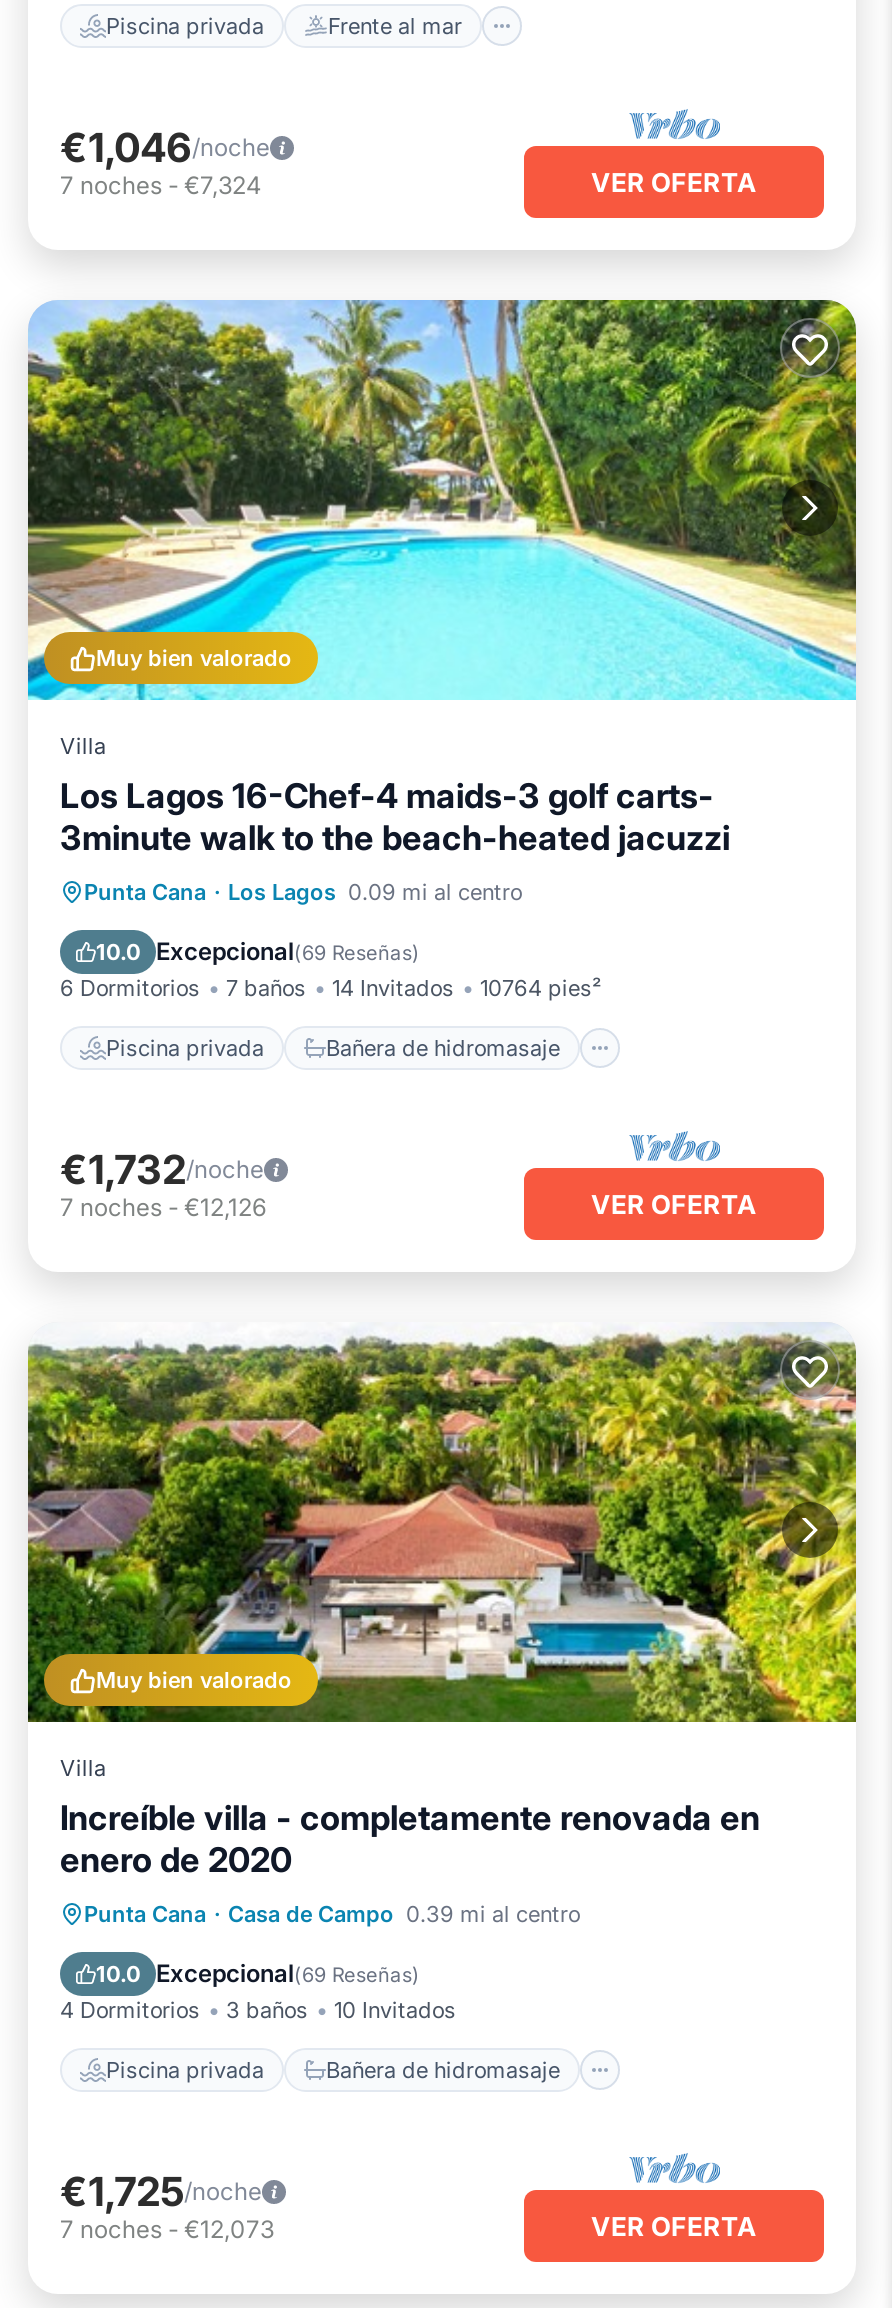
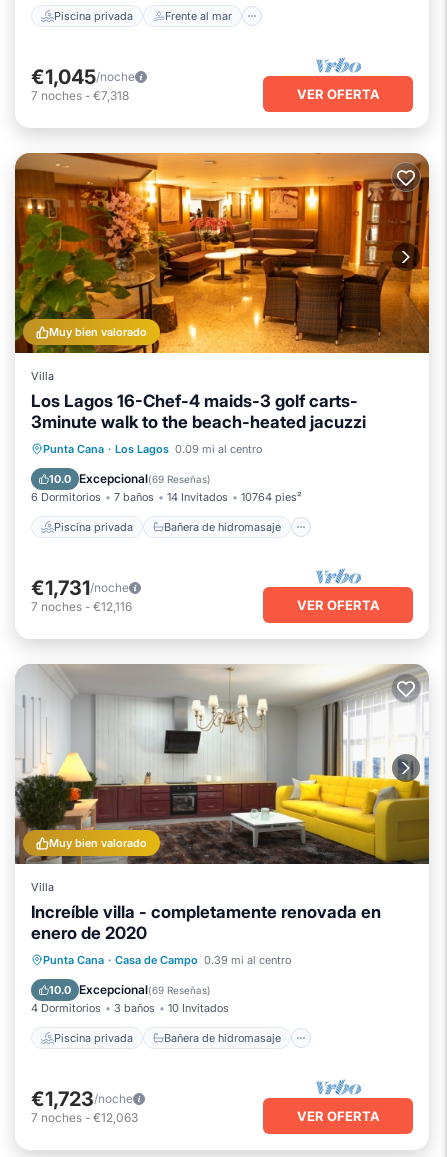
[60,123,270,171] €1,046/noche -> [31,64,135,88] €1,045/noche
[60,169,262,199] 7 noches - €7,324 -> [31,87,129,102] 7 noches - €7,318
[26,298,858,702] [image] -> [14,152,430,354] [image]
[60,1145,264,1193] €1,732/noche -> [31,575,129,599] €1,731/noche
[60,1191,266,1221] 7 noches - €12,126 -> [31,598,132,613] 7 noches - €12,116
[26,1322,858,1724] [image] -> [15,663,430,865] [image]
[60,2167,262,2215] €1,725/noche -> [31,1086,133,1110] €1,723/noche
[60,2213,274,2243] 7 noches - €12,073 -> [31,1109,138,1124] 7 noches - €12,063

